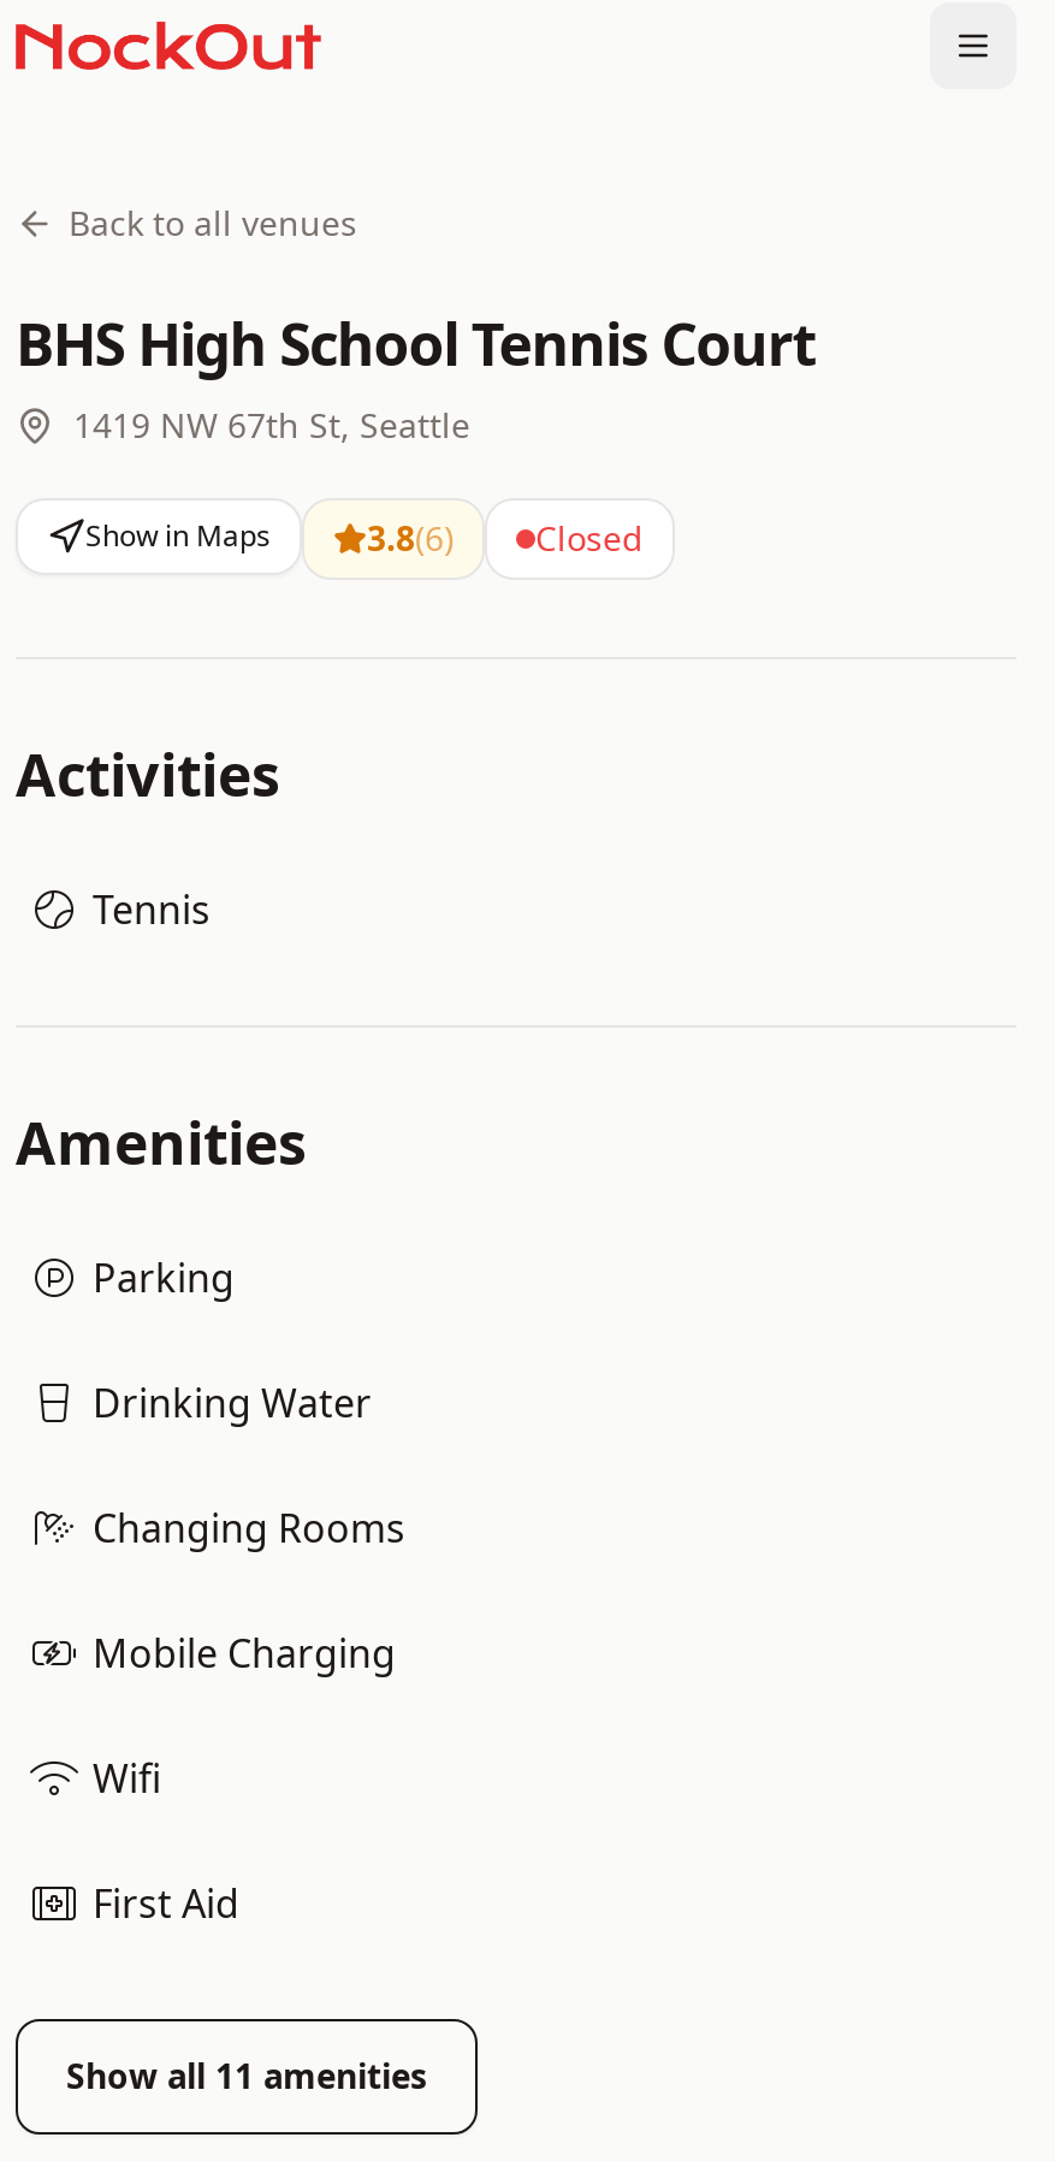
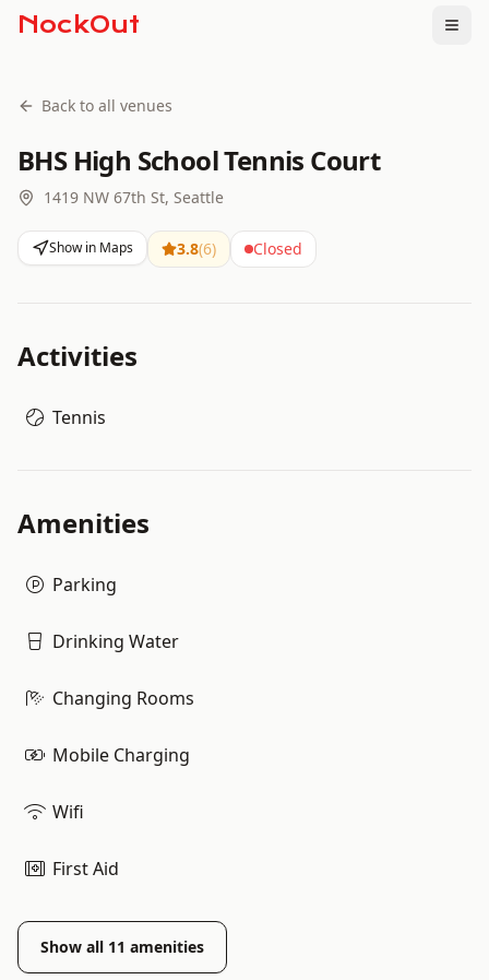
none -> [17,11,140,38] NockOut

